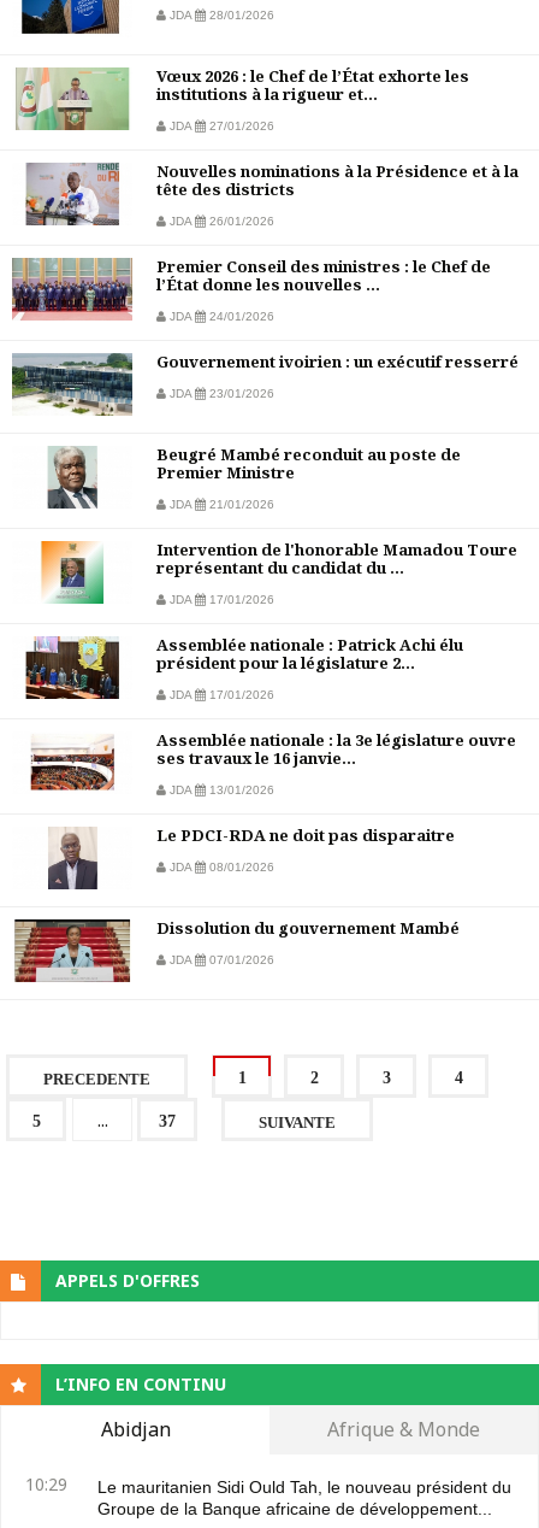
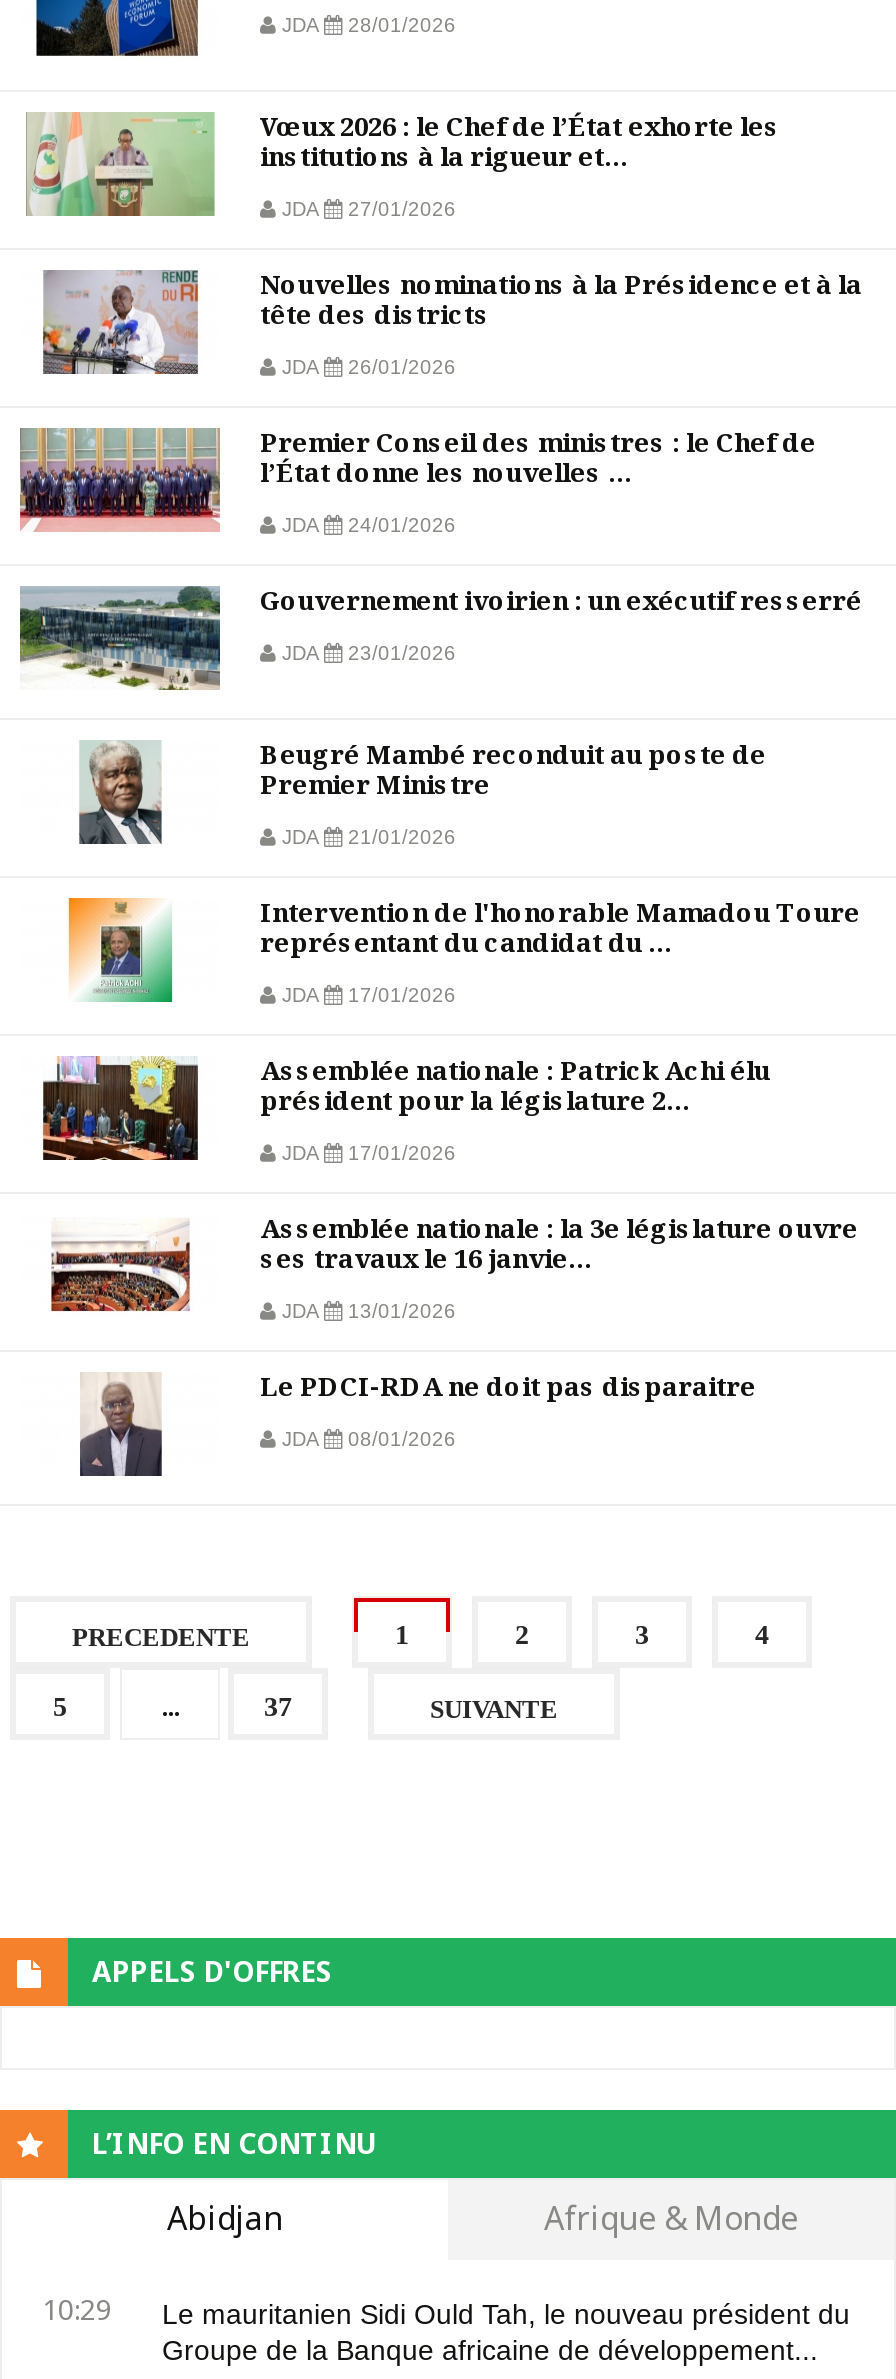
[13,918,460,983] [image] | Dissolution du gouvernement Mambé | JDA | 07/01/2026 -> none

